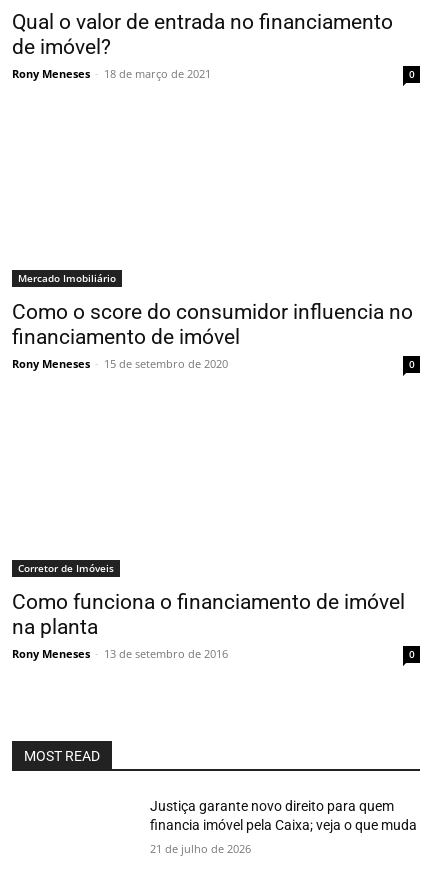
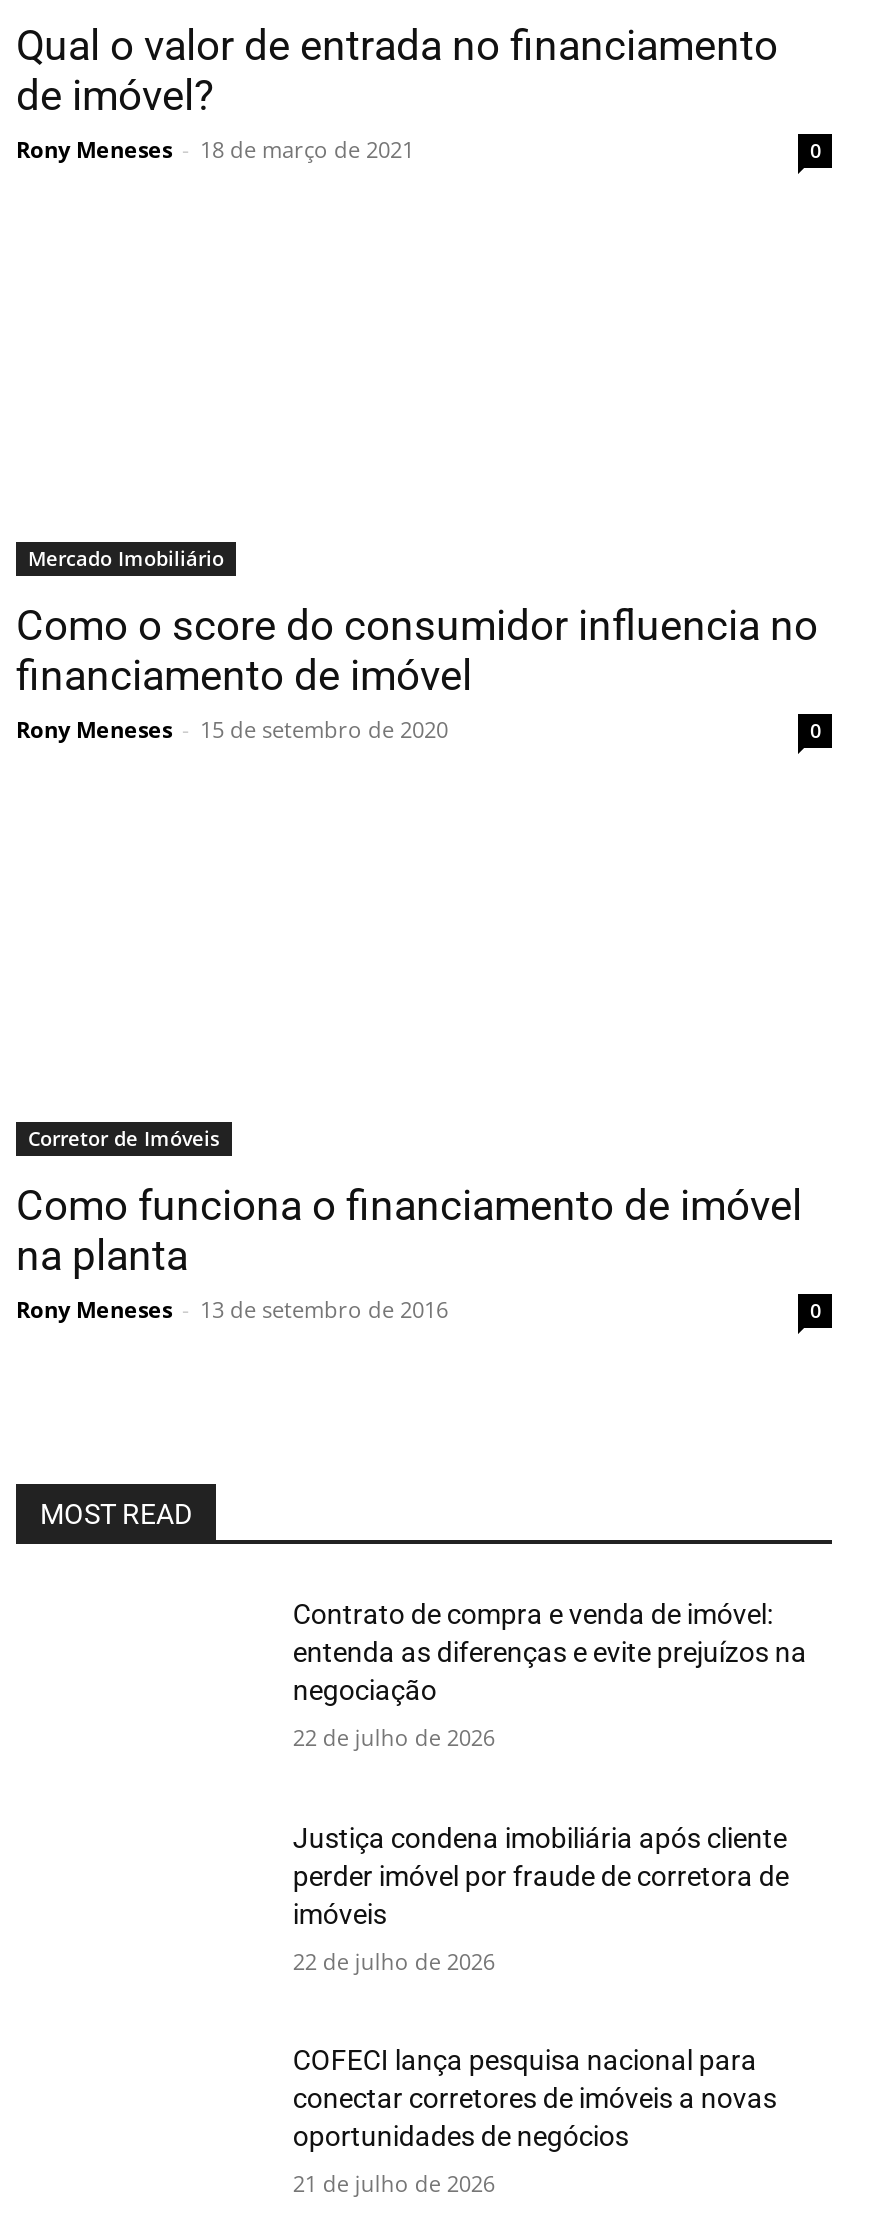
[150,798,417,833] Justiça garante novo direito para quem | financia imóvel pela Caixa; veja o que muda -> [293,1598,807,2153] Contrato de compra e venda de imóvel: | entenda as diferenças e evite prejuízos na | negociação | 22 de julho de 2026 | Justiça condena imobiliária após cliente | perder imóvel por fraude de corretora de | imóveis | 22 de julho de 2026 | COFECI lança pesquisa nacional para | conectar corretores de imóveis a novas | oportunidades de negócios

